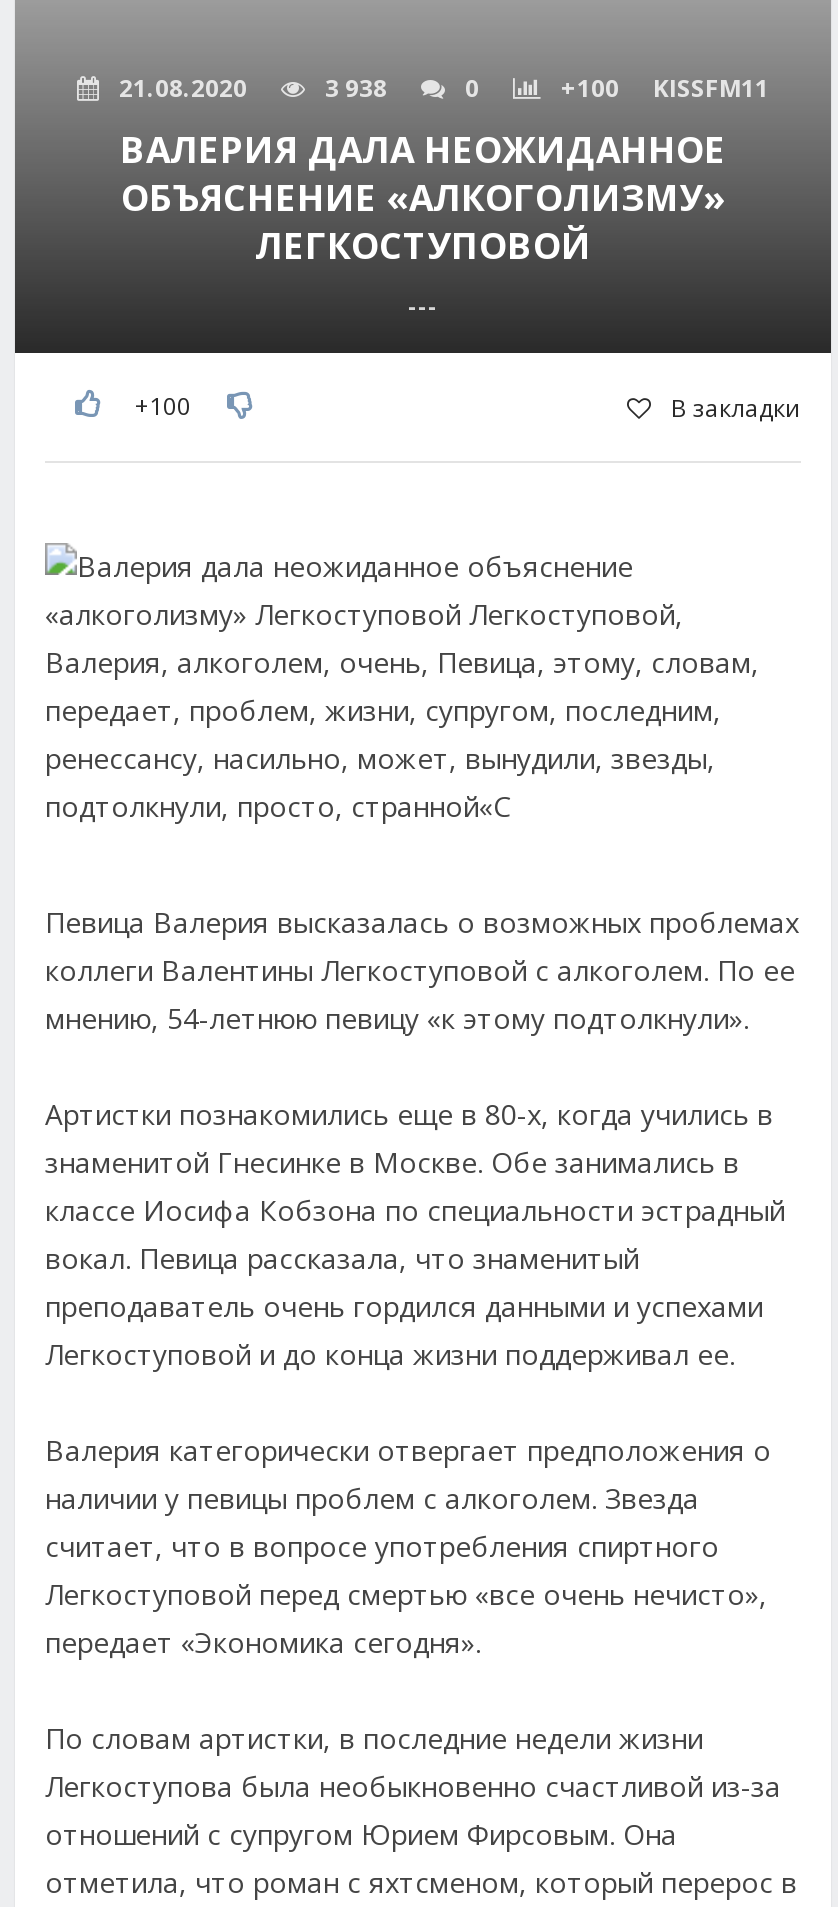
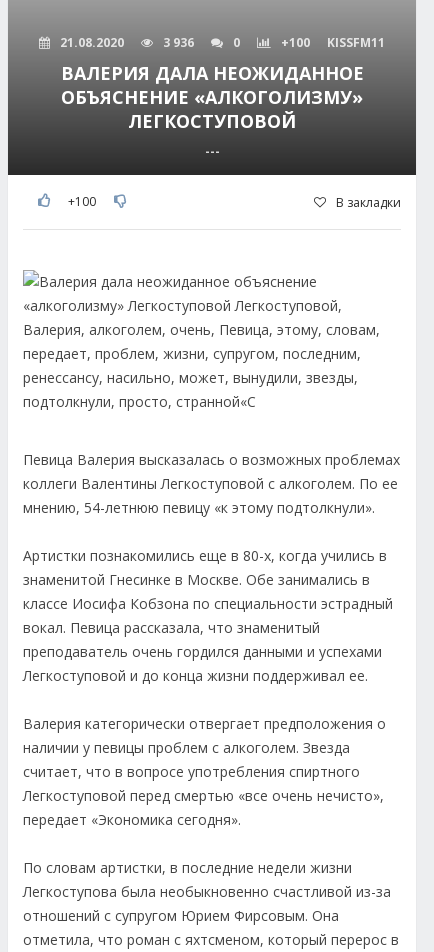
[325,71,387,105] 3 938 -> [163,34,194,51] 3 936

